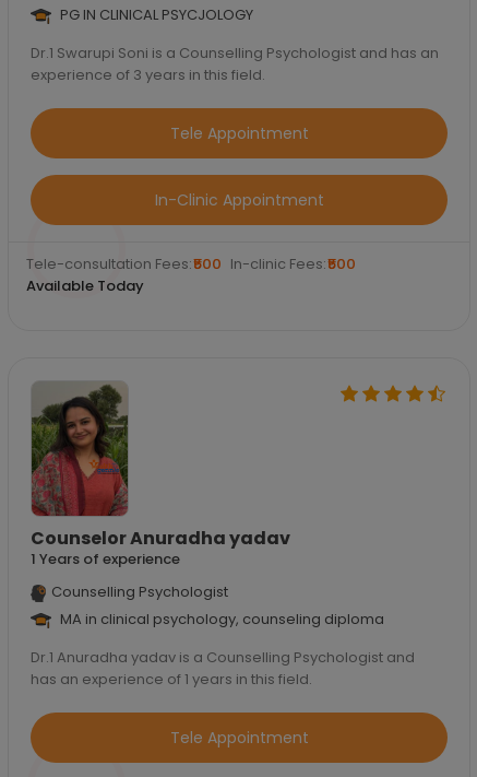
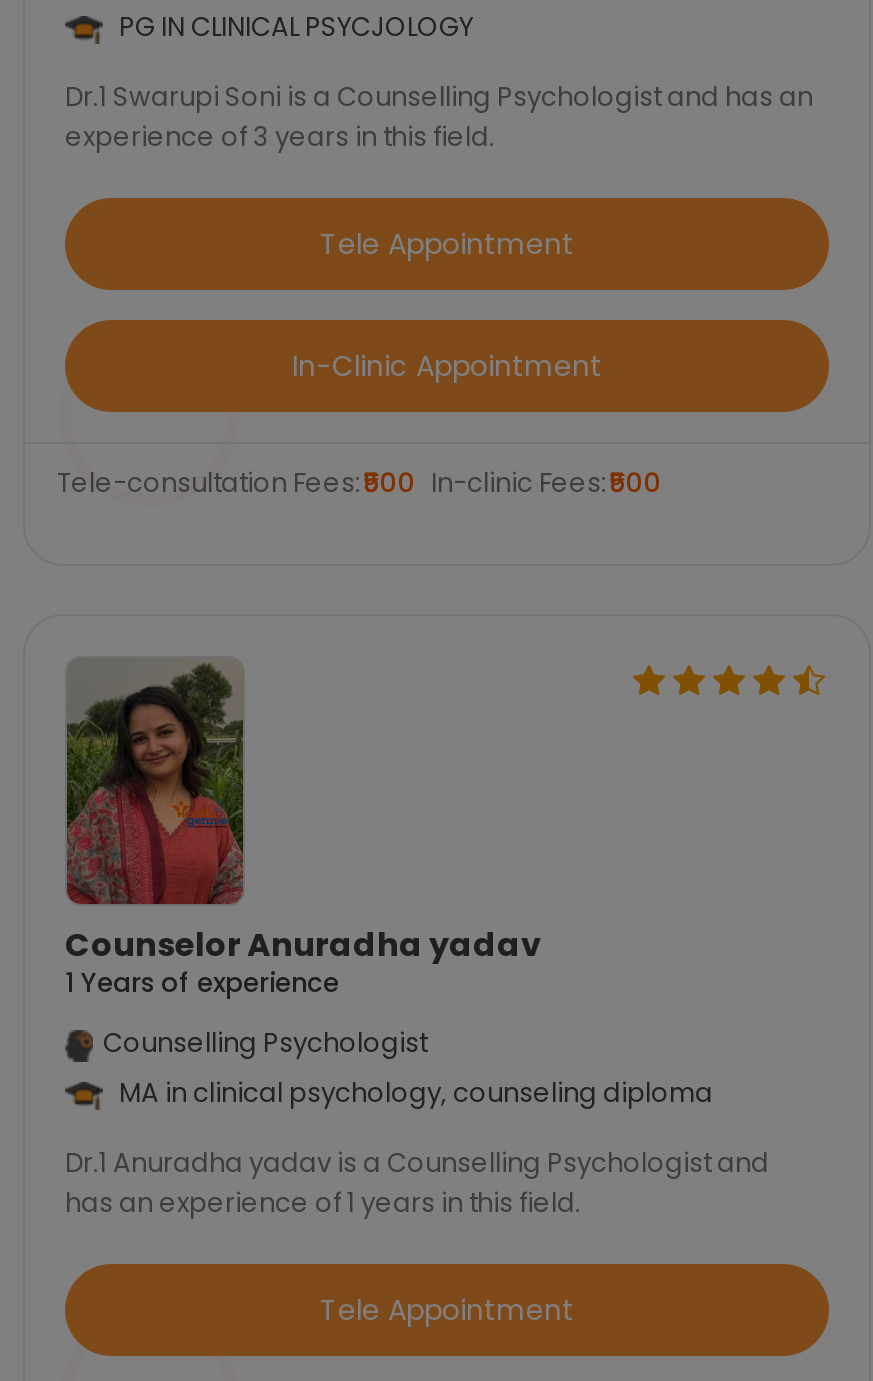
[26,275,144,296] Available Today -> none

